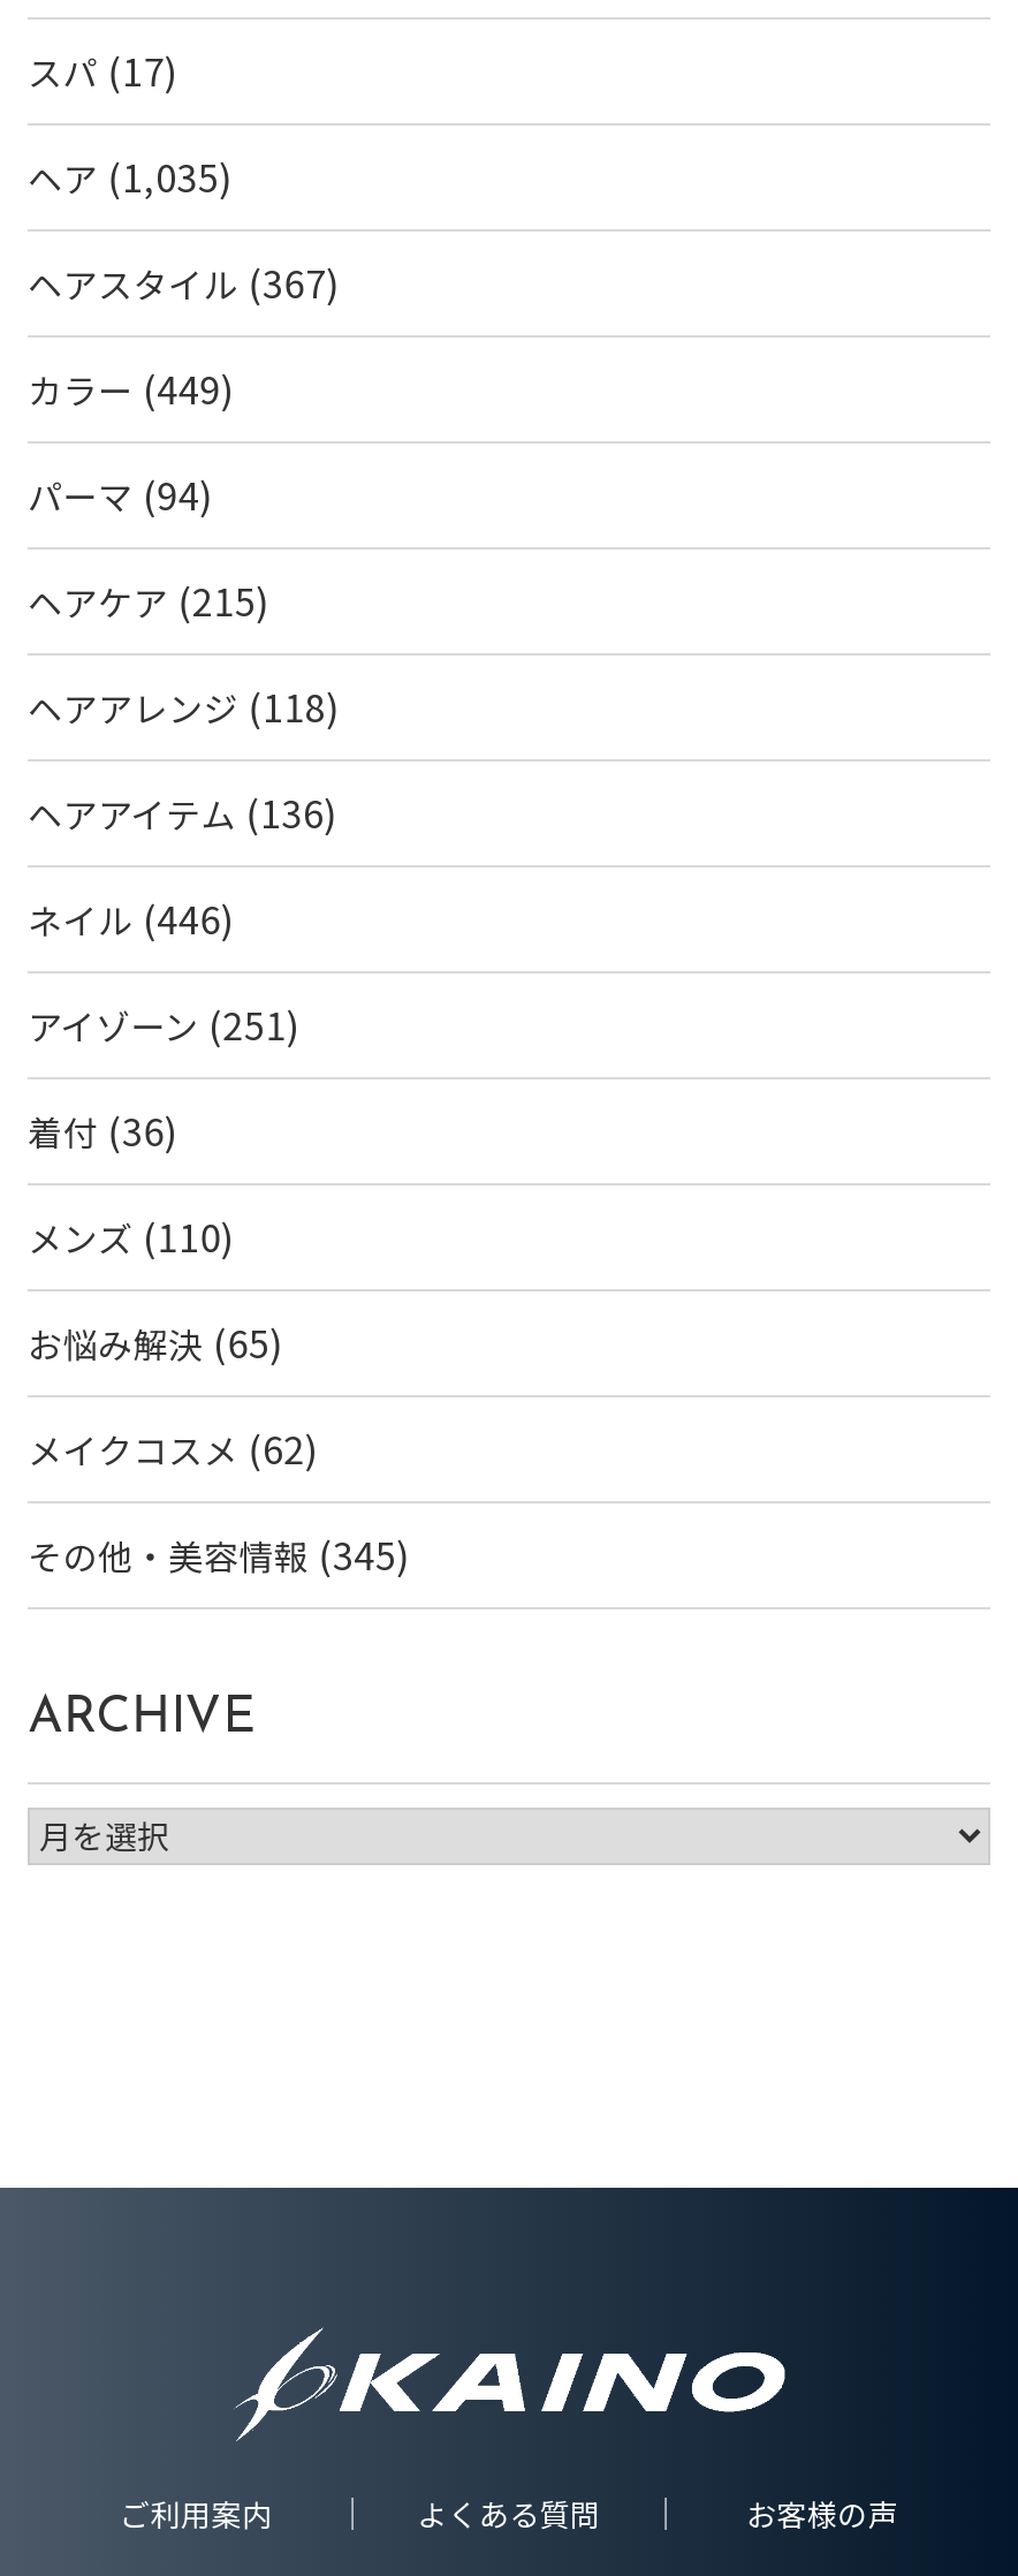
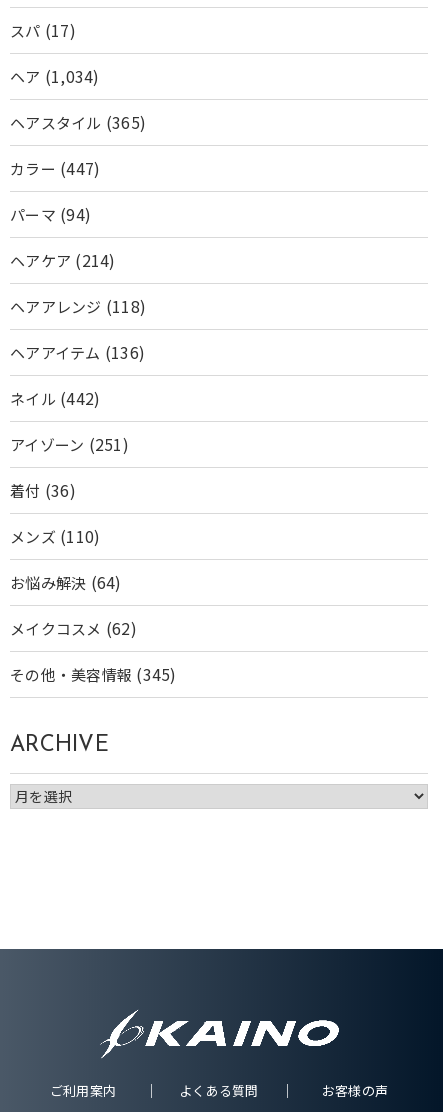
[28,149,234,204] ヘア(1,035) -> [10,64,99,88] ヘア(1,034)
[28,255,341,310] ヘアスタイル(367) -> [10,110,146,134] ヘアスタイル(365)
[28,361,235,416] カラー(449) -> [10,156,100,180] カラー(447)
[28,573,271,628] ヘアケア(215) -> [10,248,115,272] ヘアケア(214)
[28,891,235,946] ネイル(446) -> [10,386,100,410] ネイル(442)
[28,1314,284,1370] お悩み解決(65) -> [10,570,121,594] お悩み解決(64)

